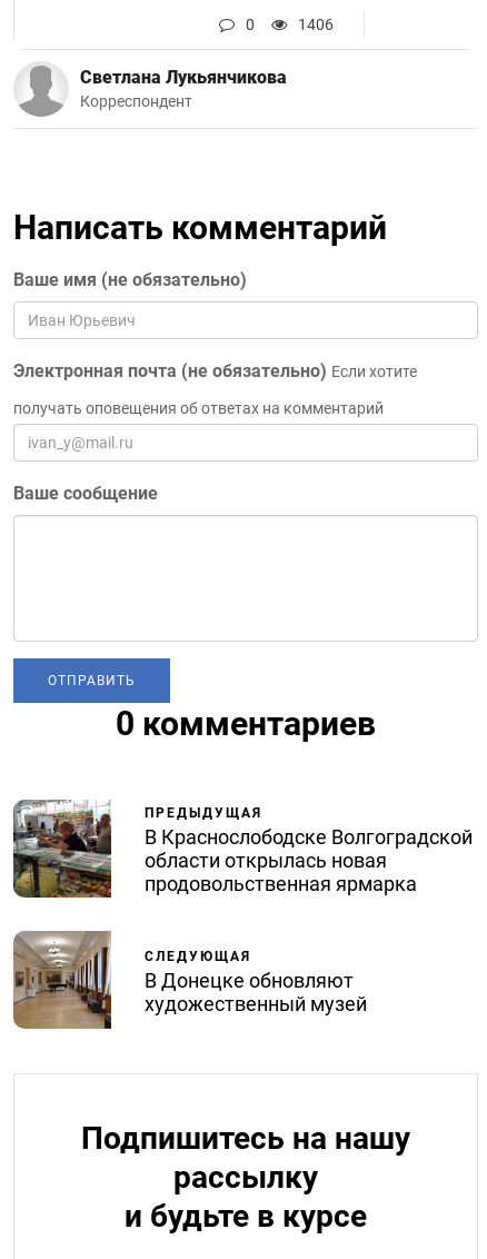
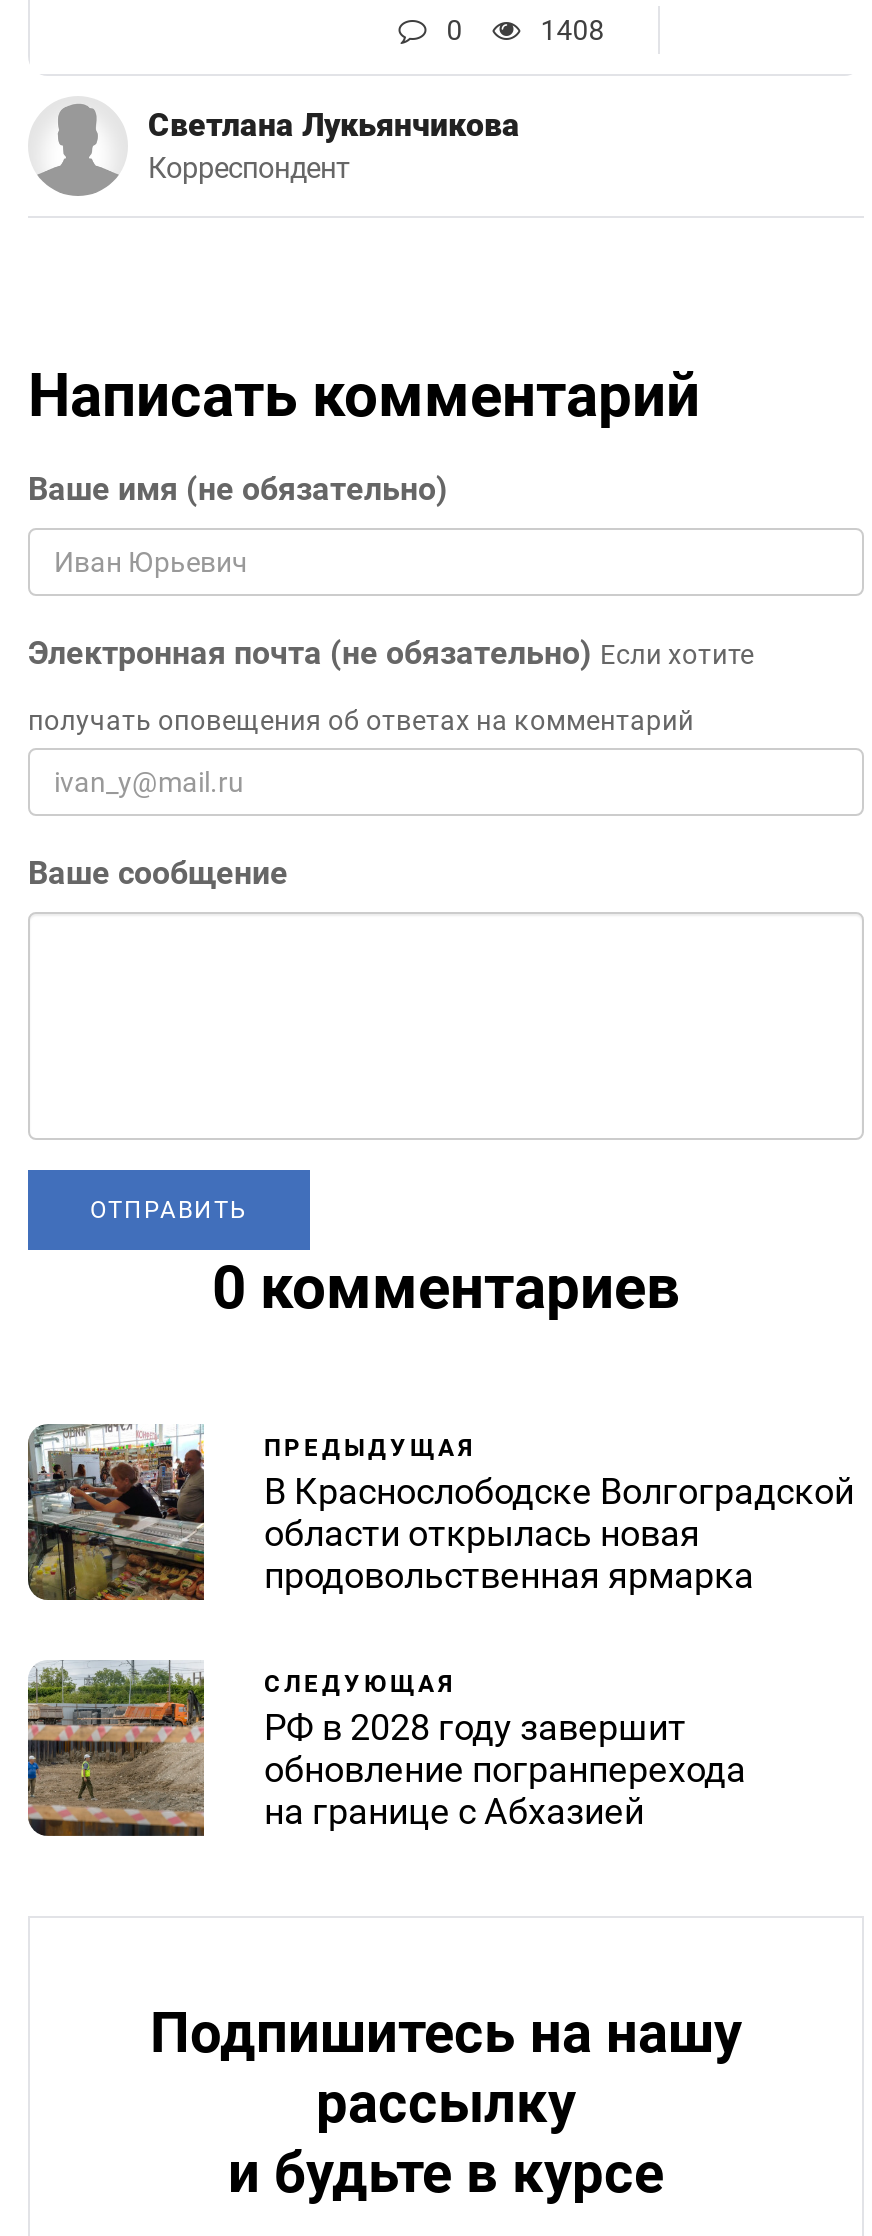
[298,16,334,33] 1406 -> [540,14,604,46] 1408
[13,931,367,1030] [image] | В Донецке обновляют | художественный музей -> [26,1660,746,1838] [image] | РФ в 2028 году завершит | обновление погранперехода | на границе с Абхазией

